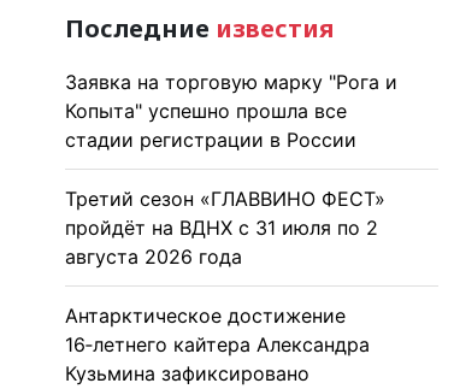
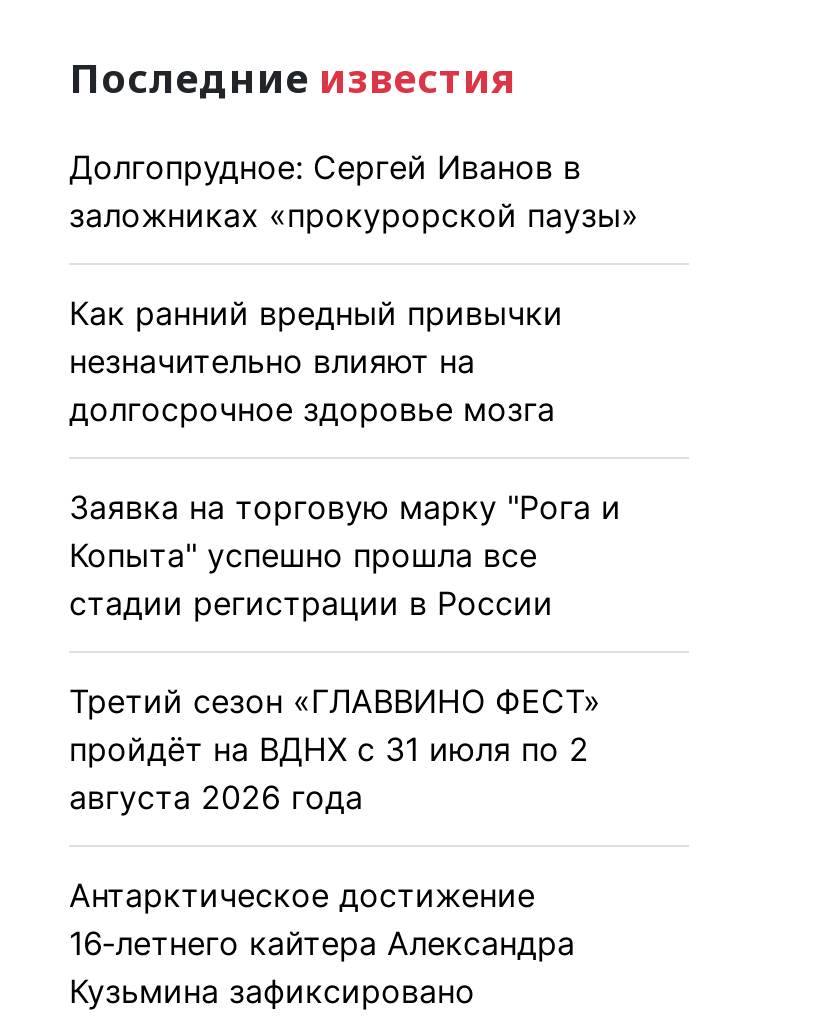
none -> [69,146,639,428] Долгопрудное: Сергей Иванов в | заложниках «прокурорской паузы» | Как ранний вредный привычки | незначительно влияют на | долгосрочное здоровье мозга

